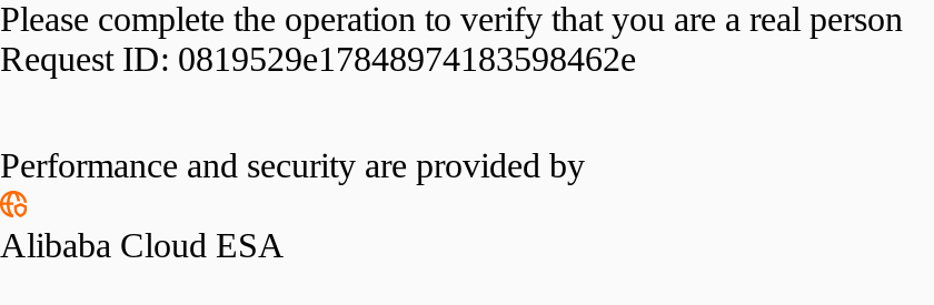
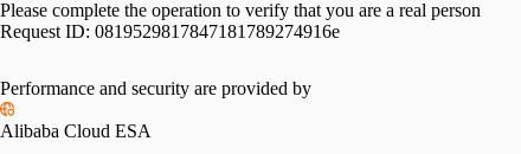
[0,40,636,78] Request ID: 0819529e17848974183598462e -> [0,21,340,41] Request ID: 0819529817847181789274916e

